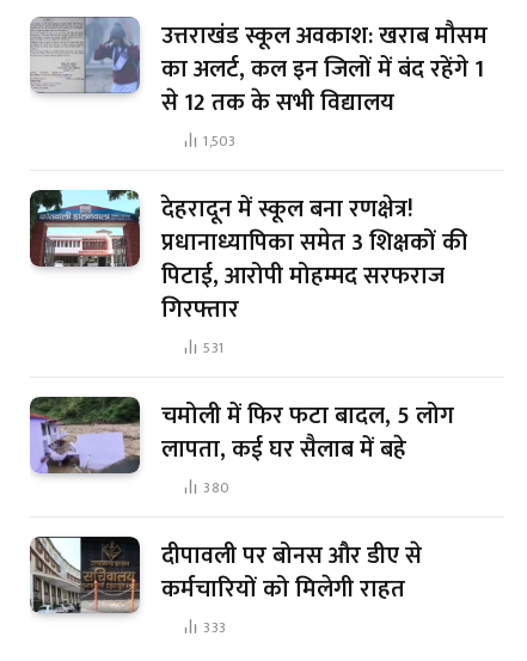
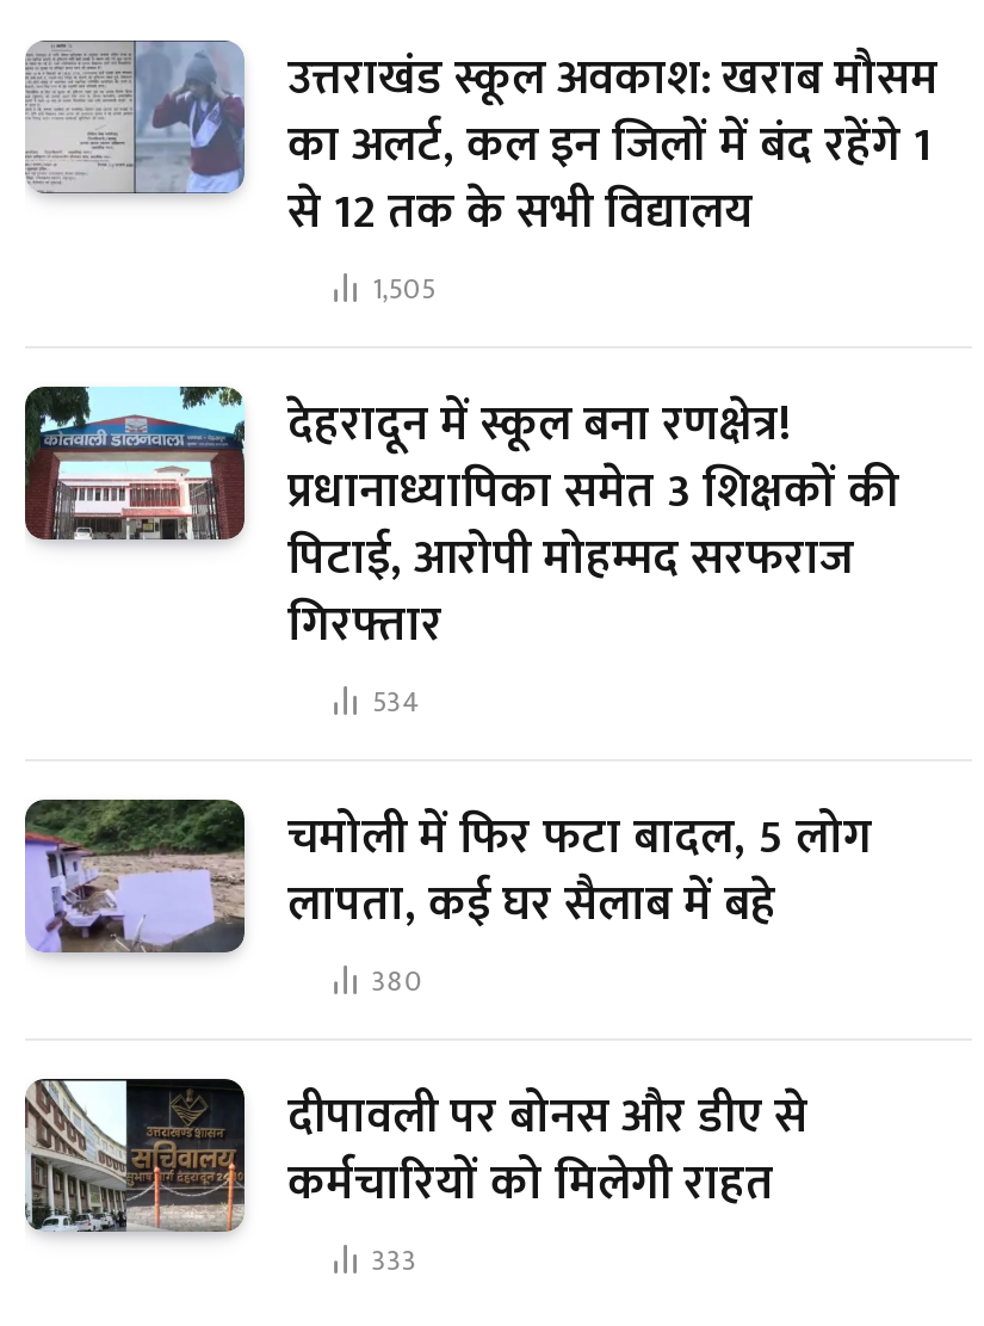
[204,130,236,154] 1,503 -> [372,266,436,314] 1,505
[204,336,224,360] 531 -> [372,679,420,727] 534

